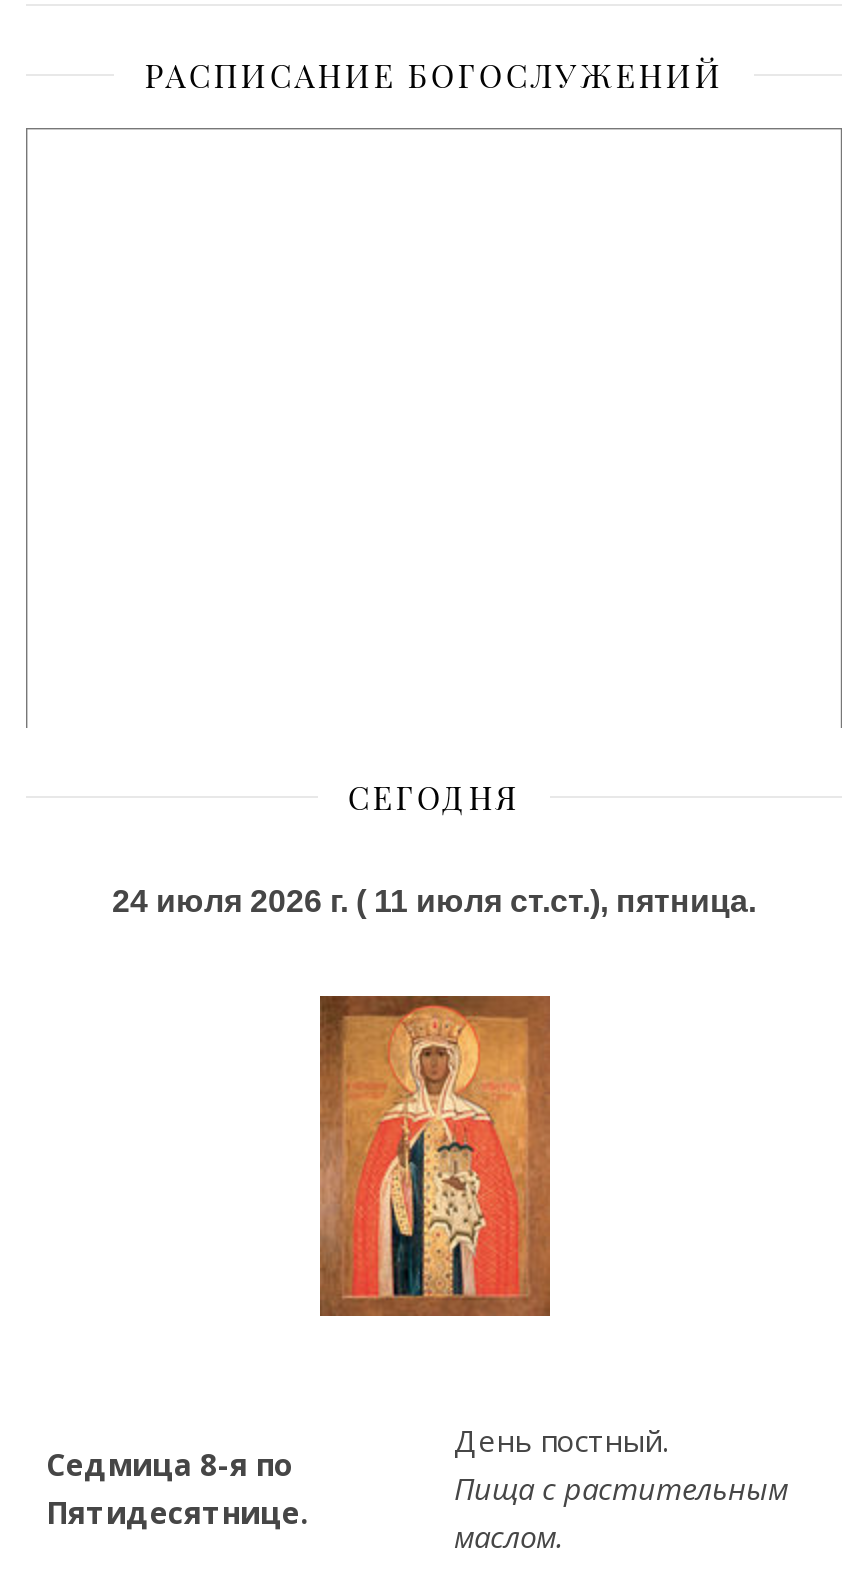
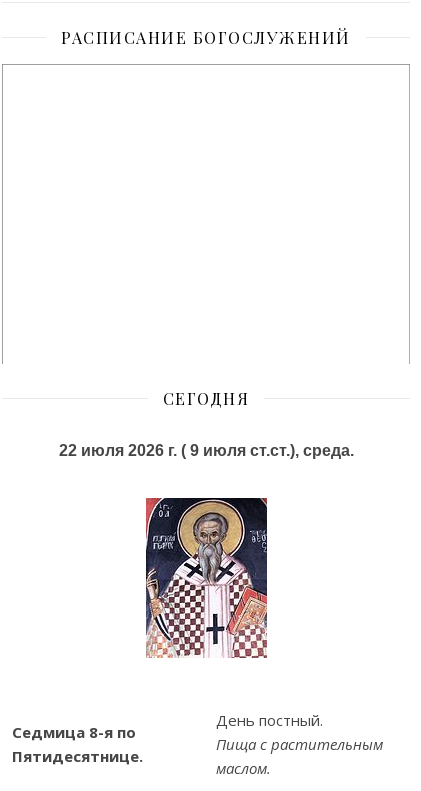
[112,884,756,918] 24 июля 2026 г. ( 11 июля ст.ст.), пятница. -> [58,442,353,459] 22 июля 2026 г. ( 9 июля ст.ст.), среда.
[314,994,556,1318] [image] -> [145,497,268,659] [image]

